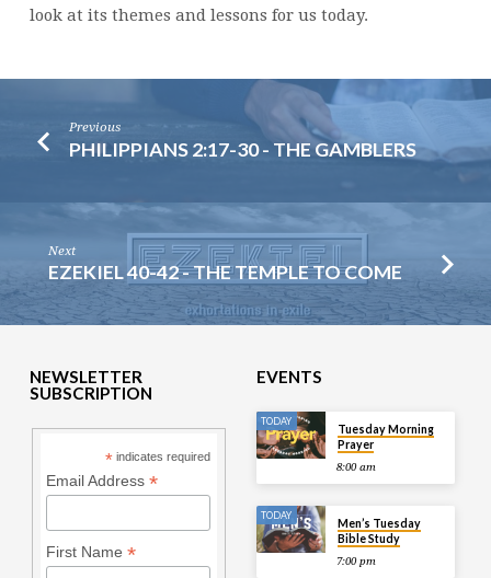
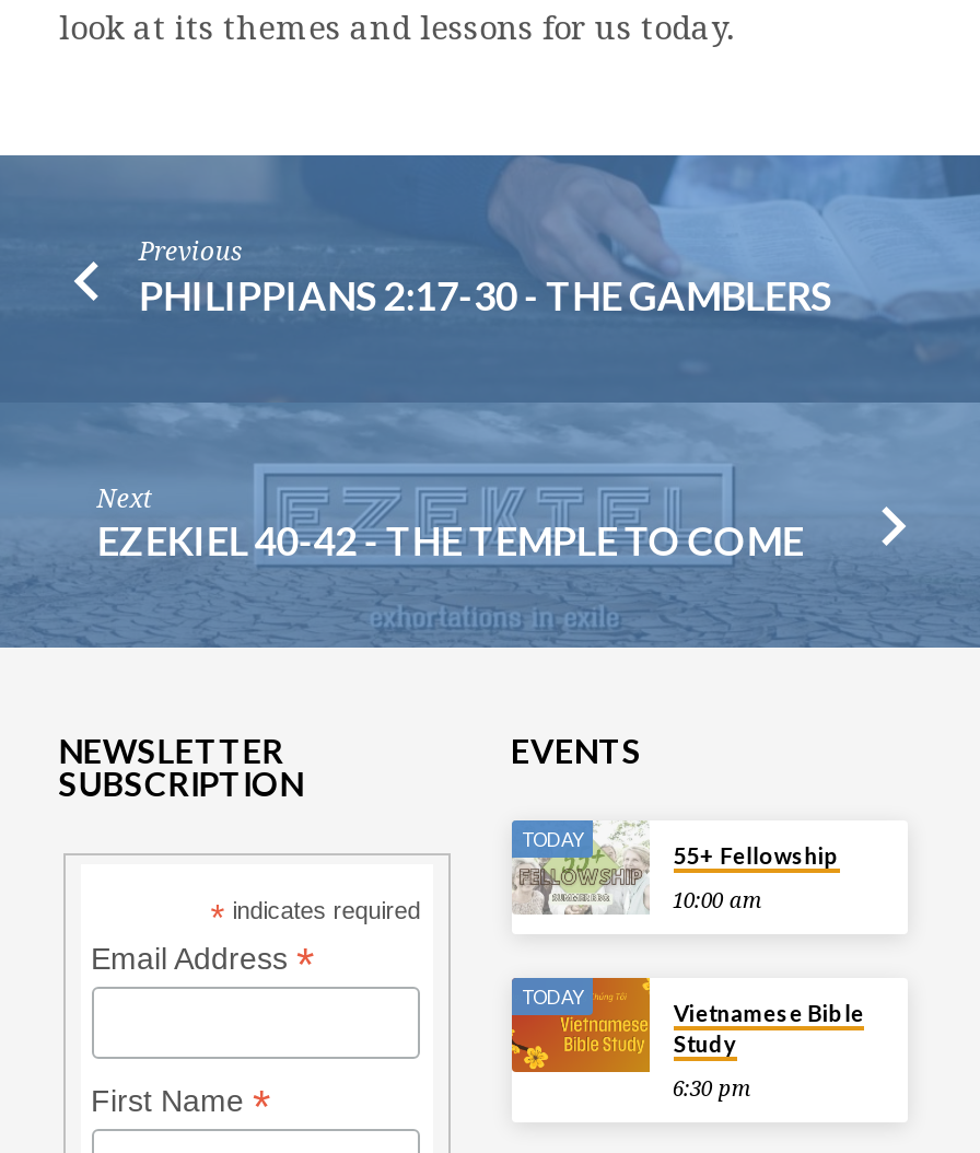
[255,411,376,473] [image] | 8:00 am -> [512,820,762,917] [image] | 10:00 am
[337,423,434,451] Tuesday Morning | Prayer -> [674,843,840,869] 55+ Fellowship
[256,505,421,554] [image] | Men’s Tuesday | Bible Study -> [510,976,864,1074] [image] | Vietnamese Bible | Study
[337,555,376,567] 7:00 pm -> [672,1076,751,1100] 6:30 pm

